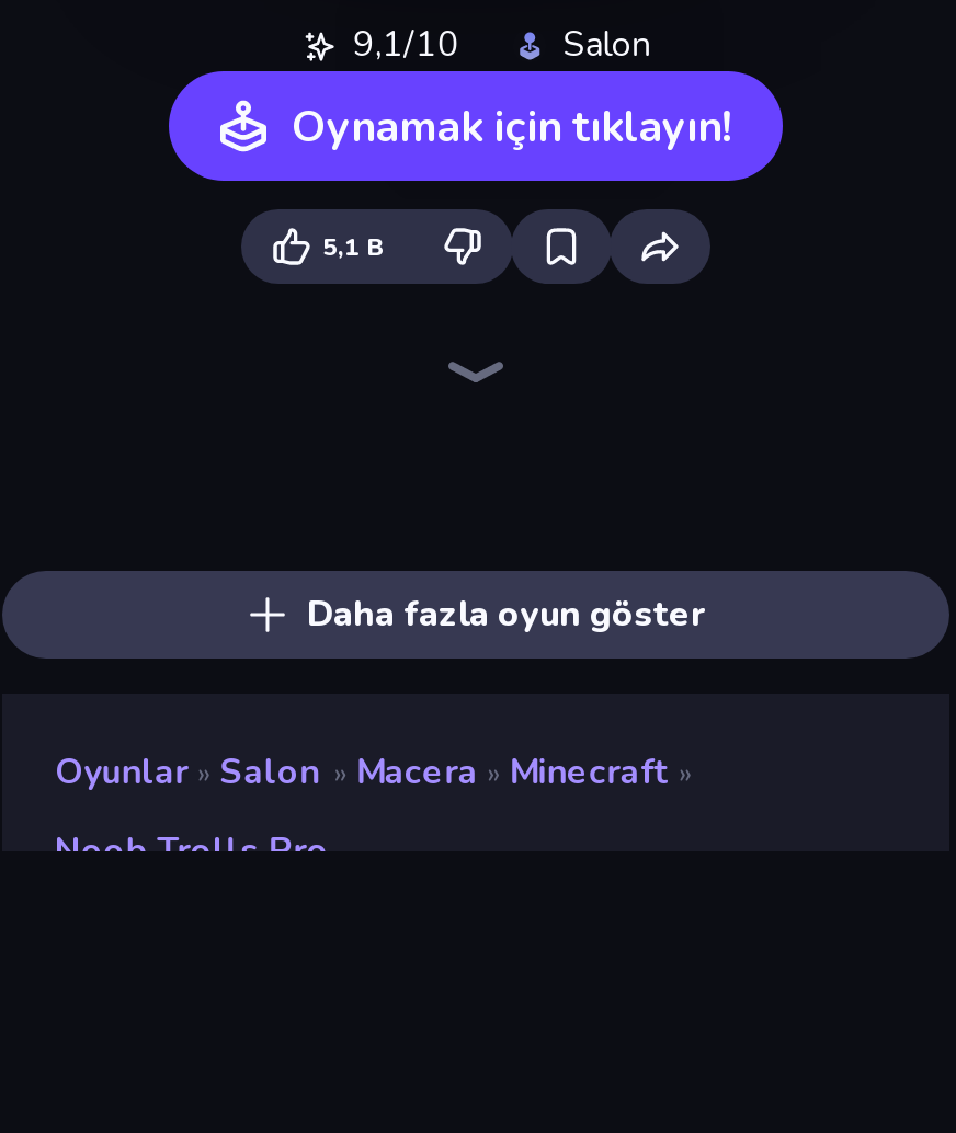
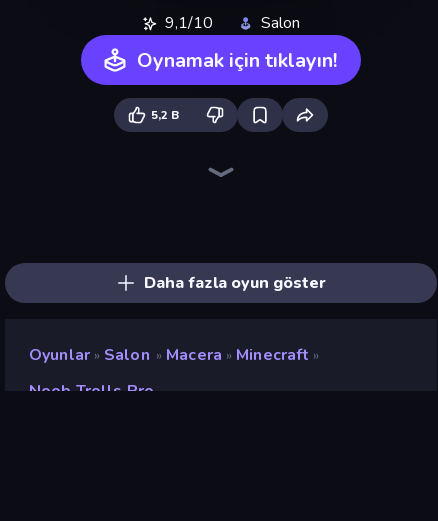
[322,230,384,263] 5,1 B -> [151,107,179,122] 5,2 B

